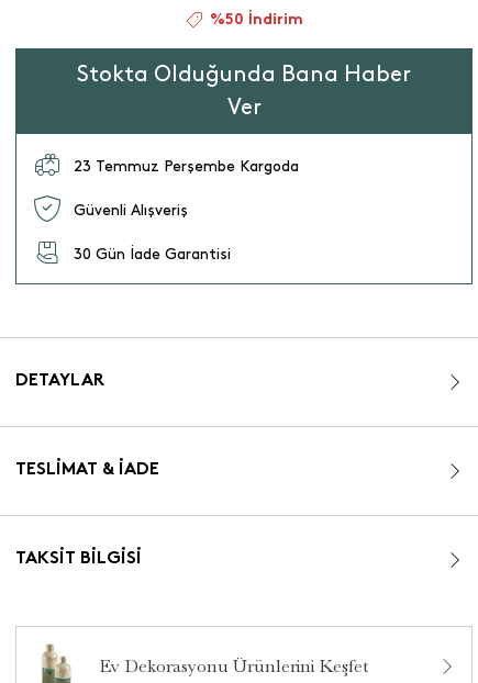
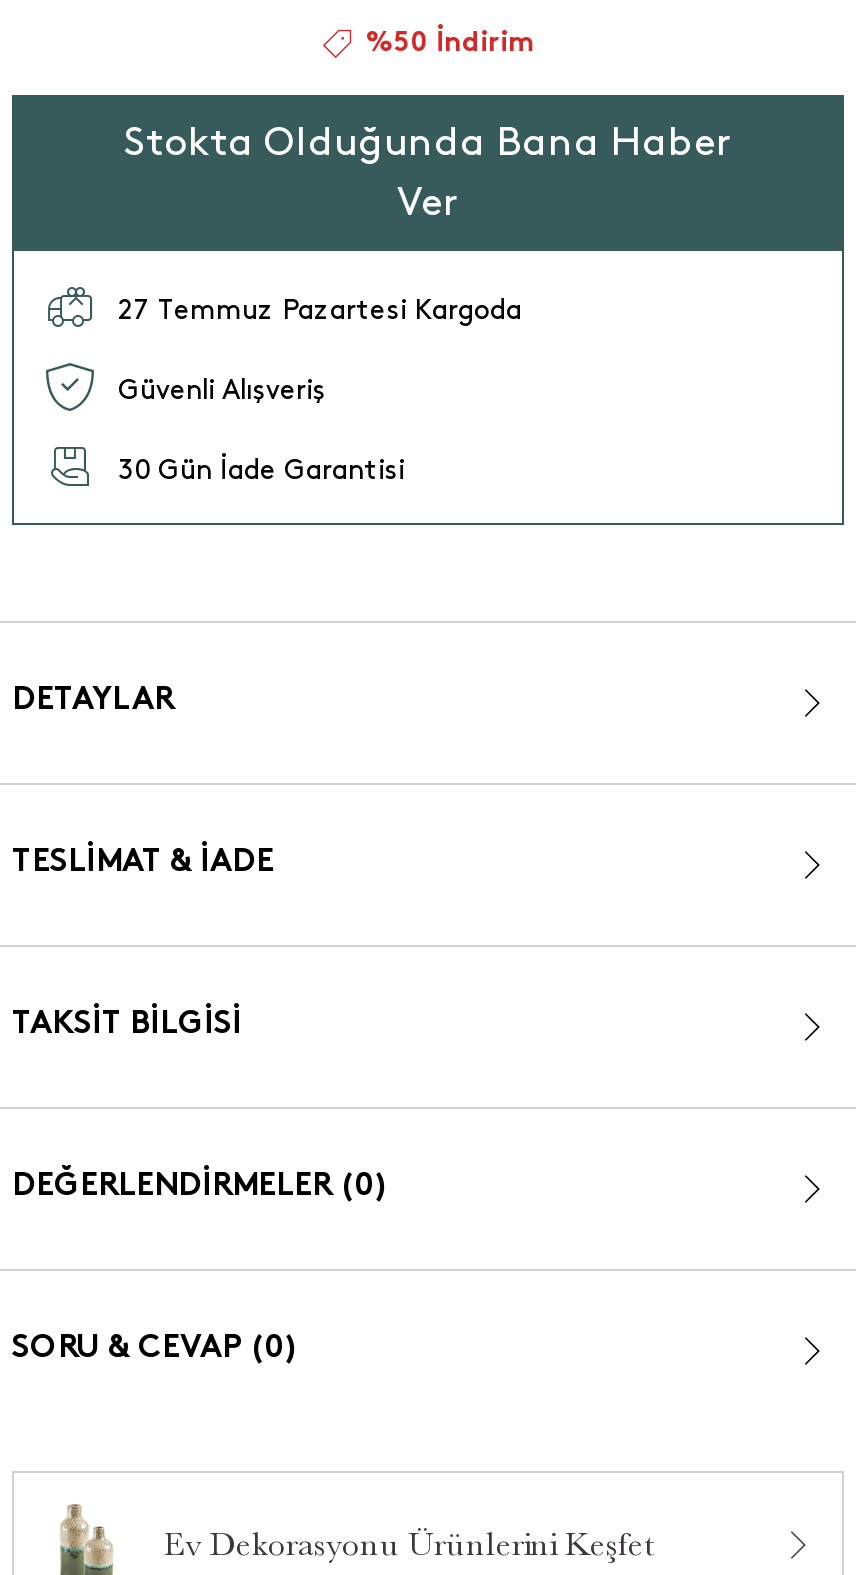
[74,159,299,173] 23 Temmuz Perşembe Kargoda -> [118,296,522,322] 27 Temmuz Pazartesi Kargoda
none -> [12,1173,388,1203] DEĞERLENDİRMELER (0)
none -> [12,1335,298,1365] SORU & CEVAP (0)

